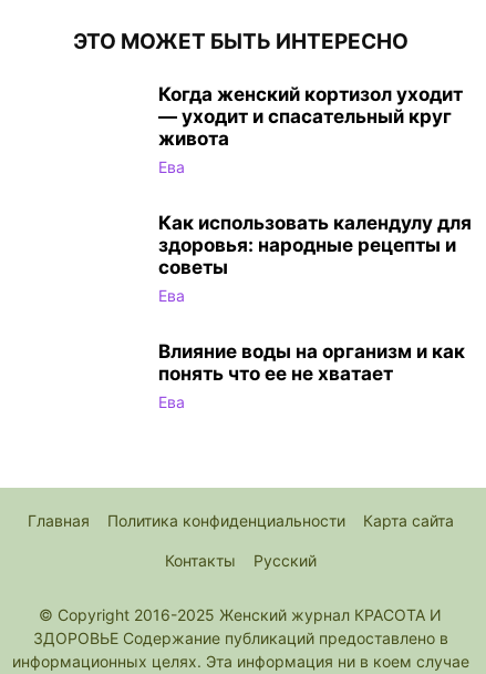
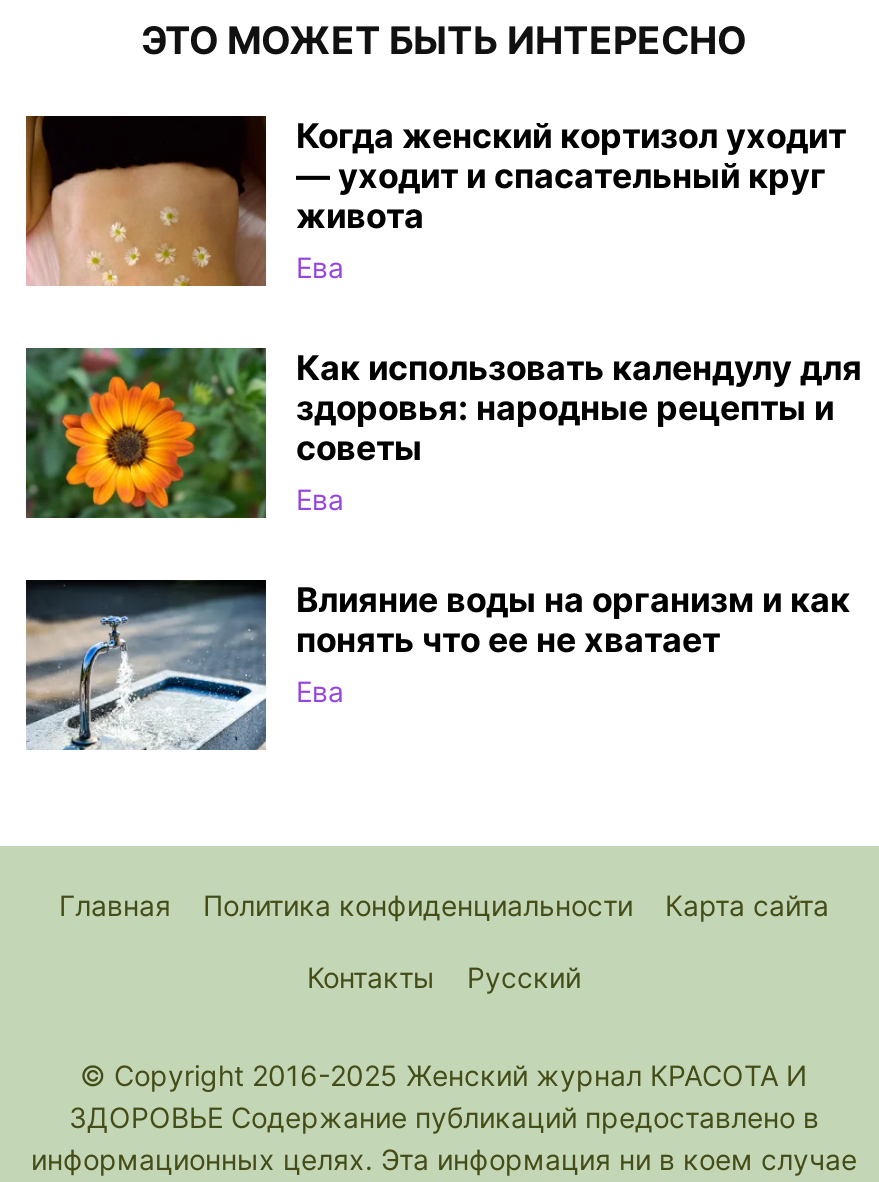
none -> [24,114,268,288] [image]
none -> [24,346,268,520] [image]
none -> [24,578,268,752] [image]

